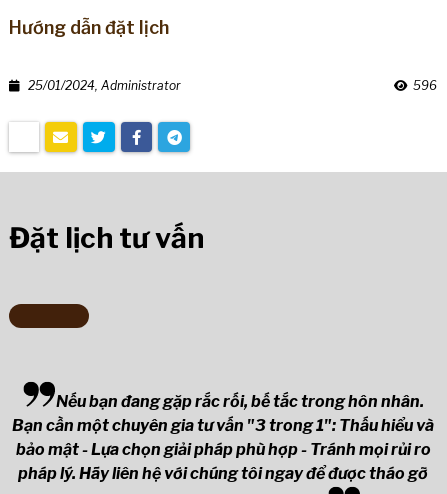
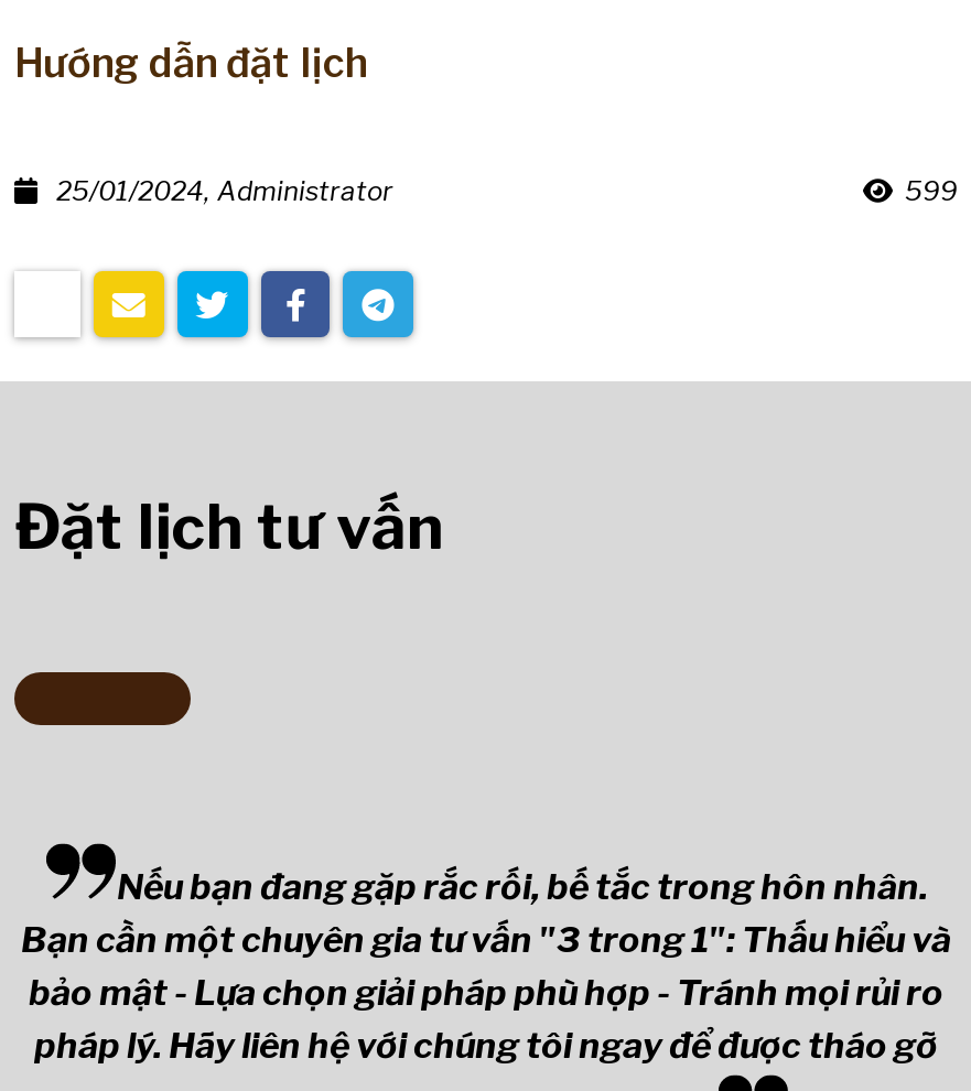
[413,78,437,93] 596 -> [905,174,958,207] 599

